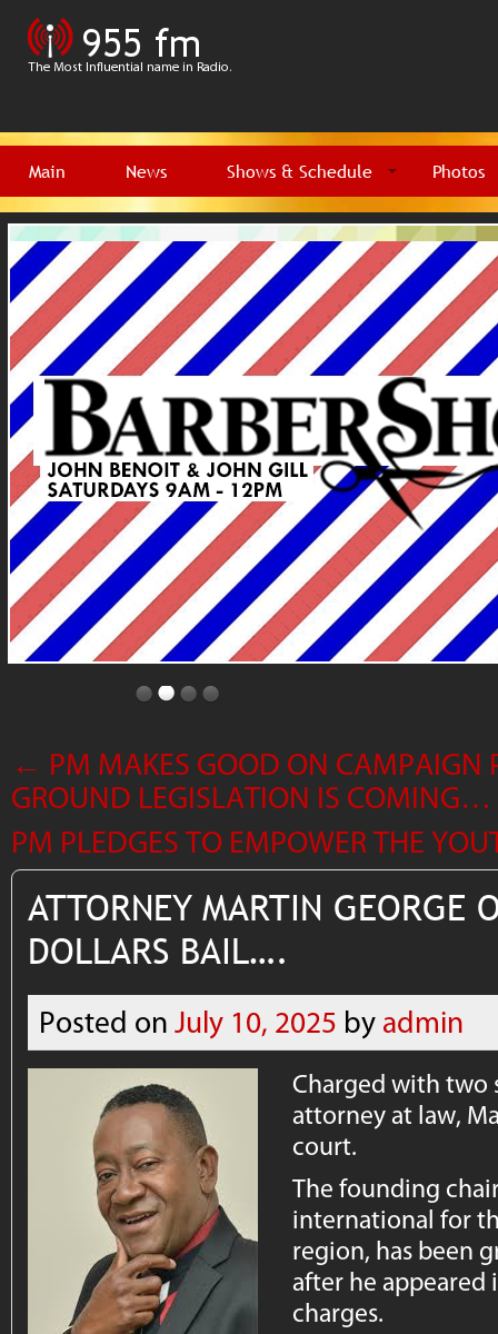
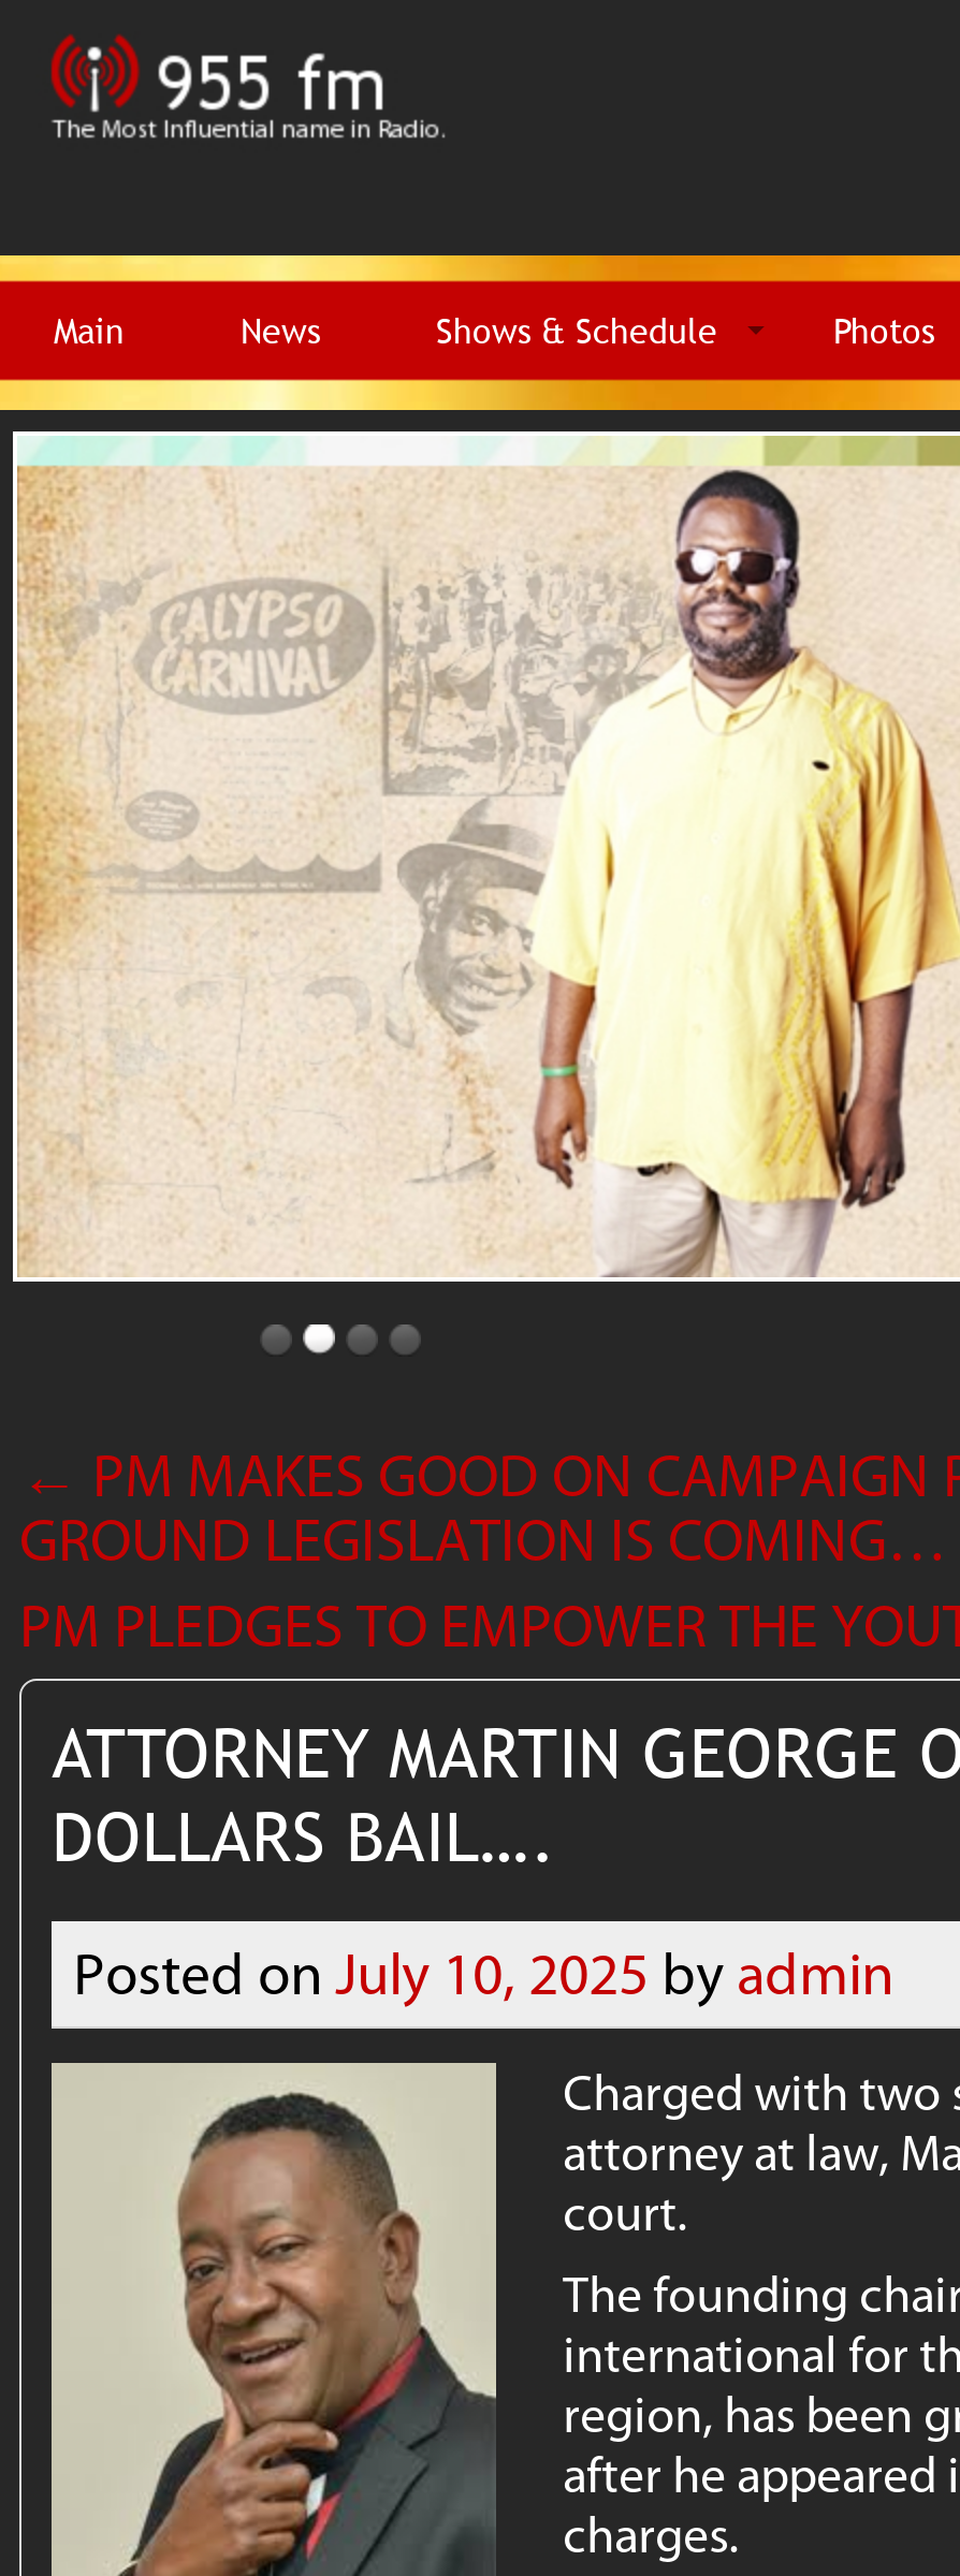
[9,240,495,663] [image] -> [15,464,954,1279] [image]

